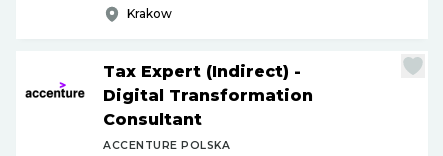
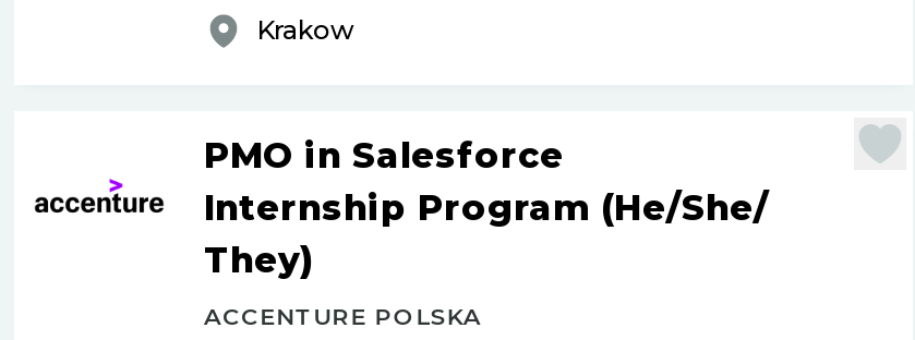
[103,62,313,129] Tax Expert (Indirect) - | Digital Transformation | Consultant -> [204,135,769,281] PMO in Salesforce | Internship Program (He/She/ | They)

